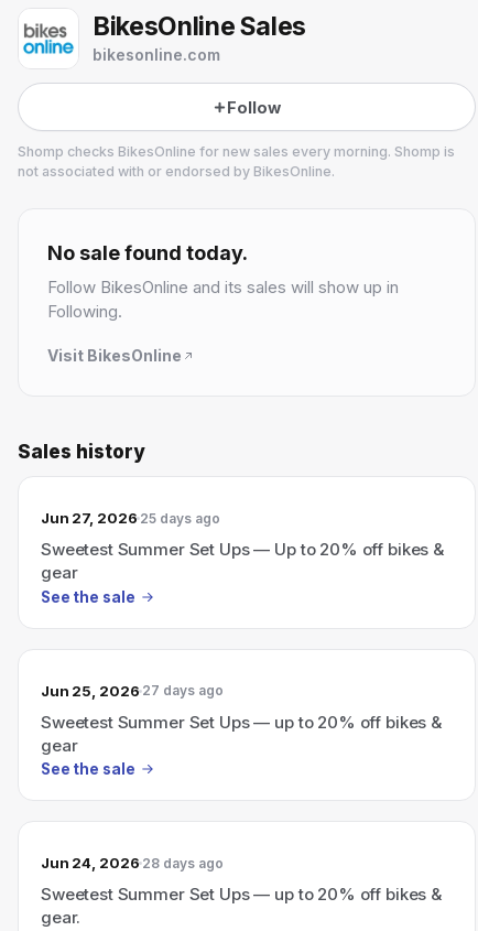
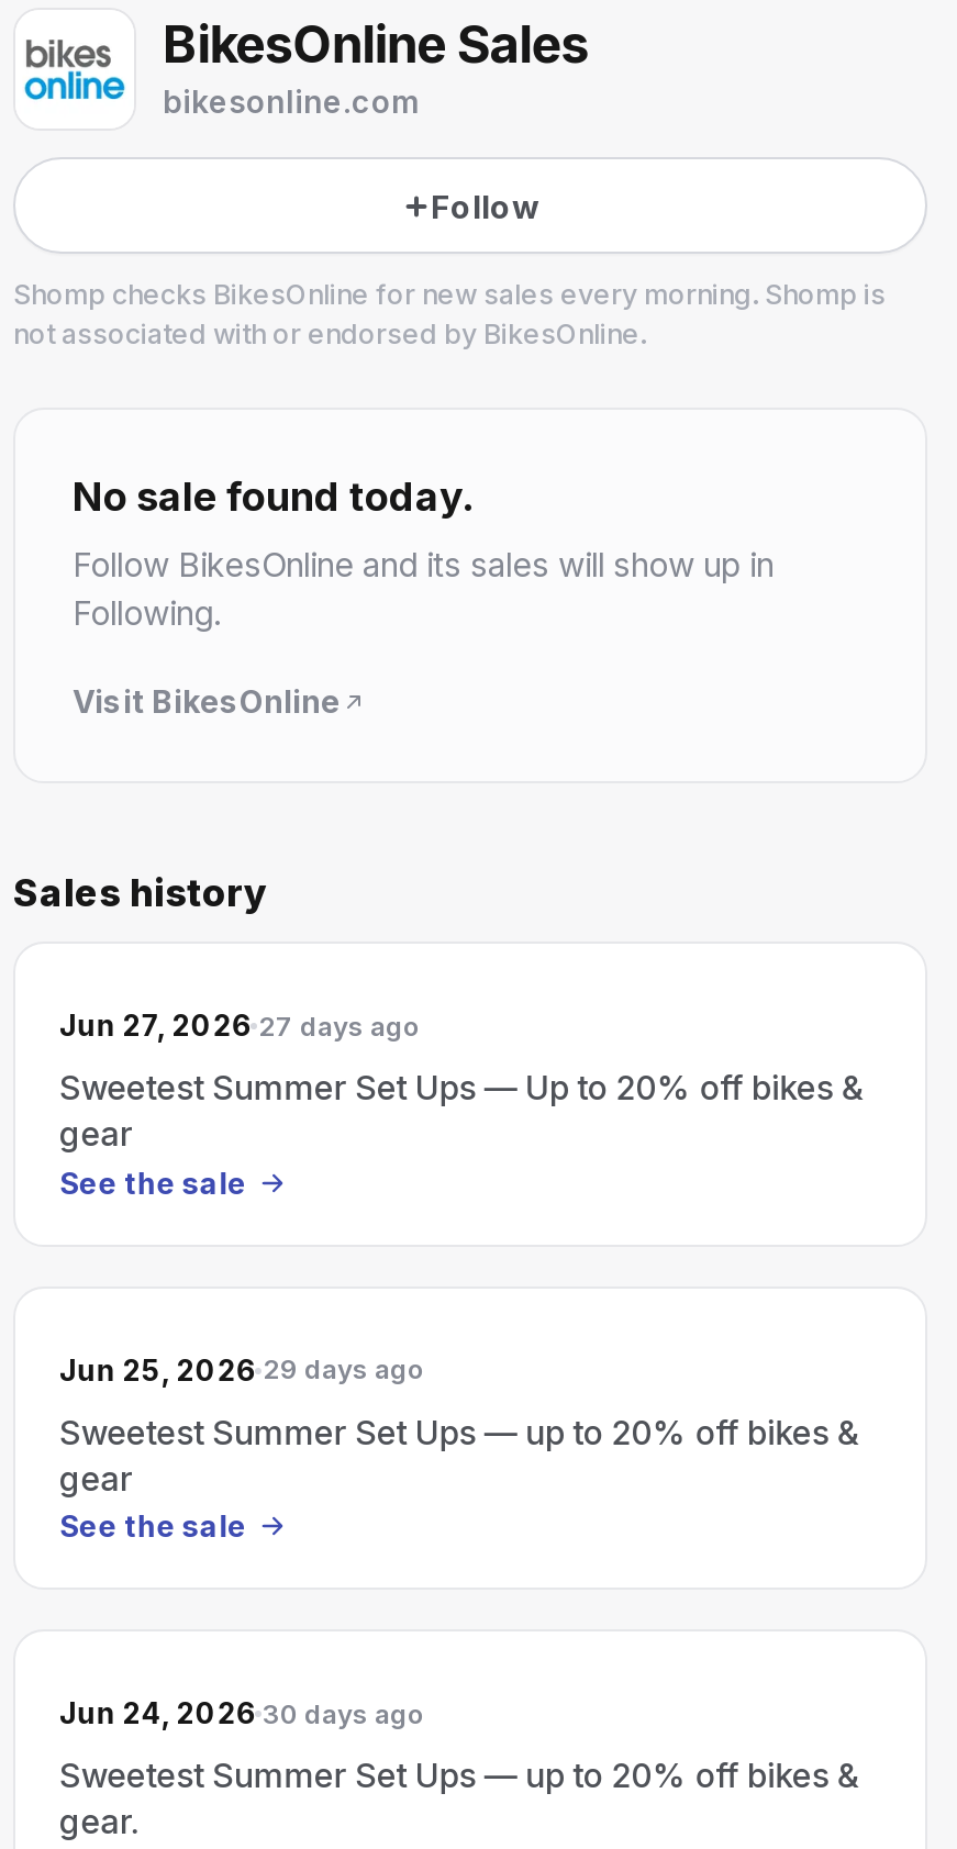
[41,509,221,527] Jun 27, 2026 25 days ago -> [59,1007,421,1043] Jun 27, 2026 27 days ago
[41,681,224,699] Jun 25, 2026 27 days ago -> [59,1351,425,1386] Jun 25, 2026 29 days ago
[41,854,224,872] Jun 24, 2026 28 days ago -> [59,1695,425,1730] Jun 24, 2026 30 days ago

